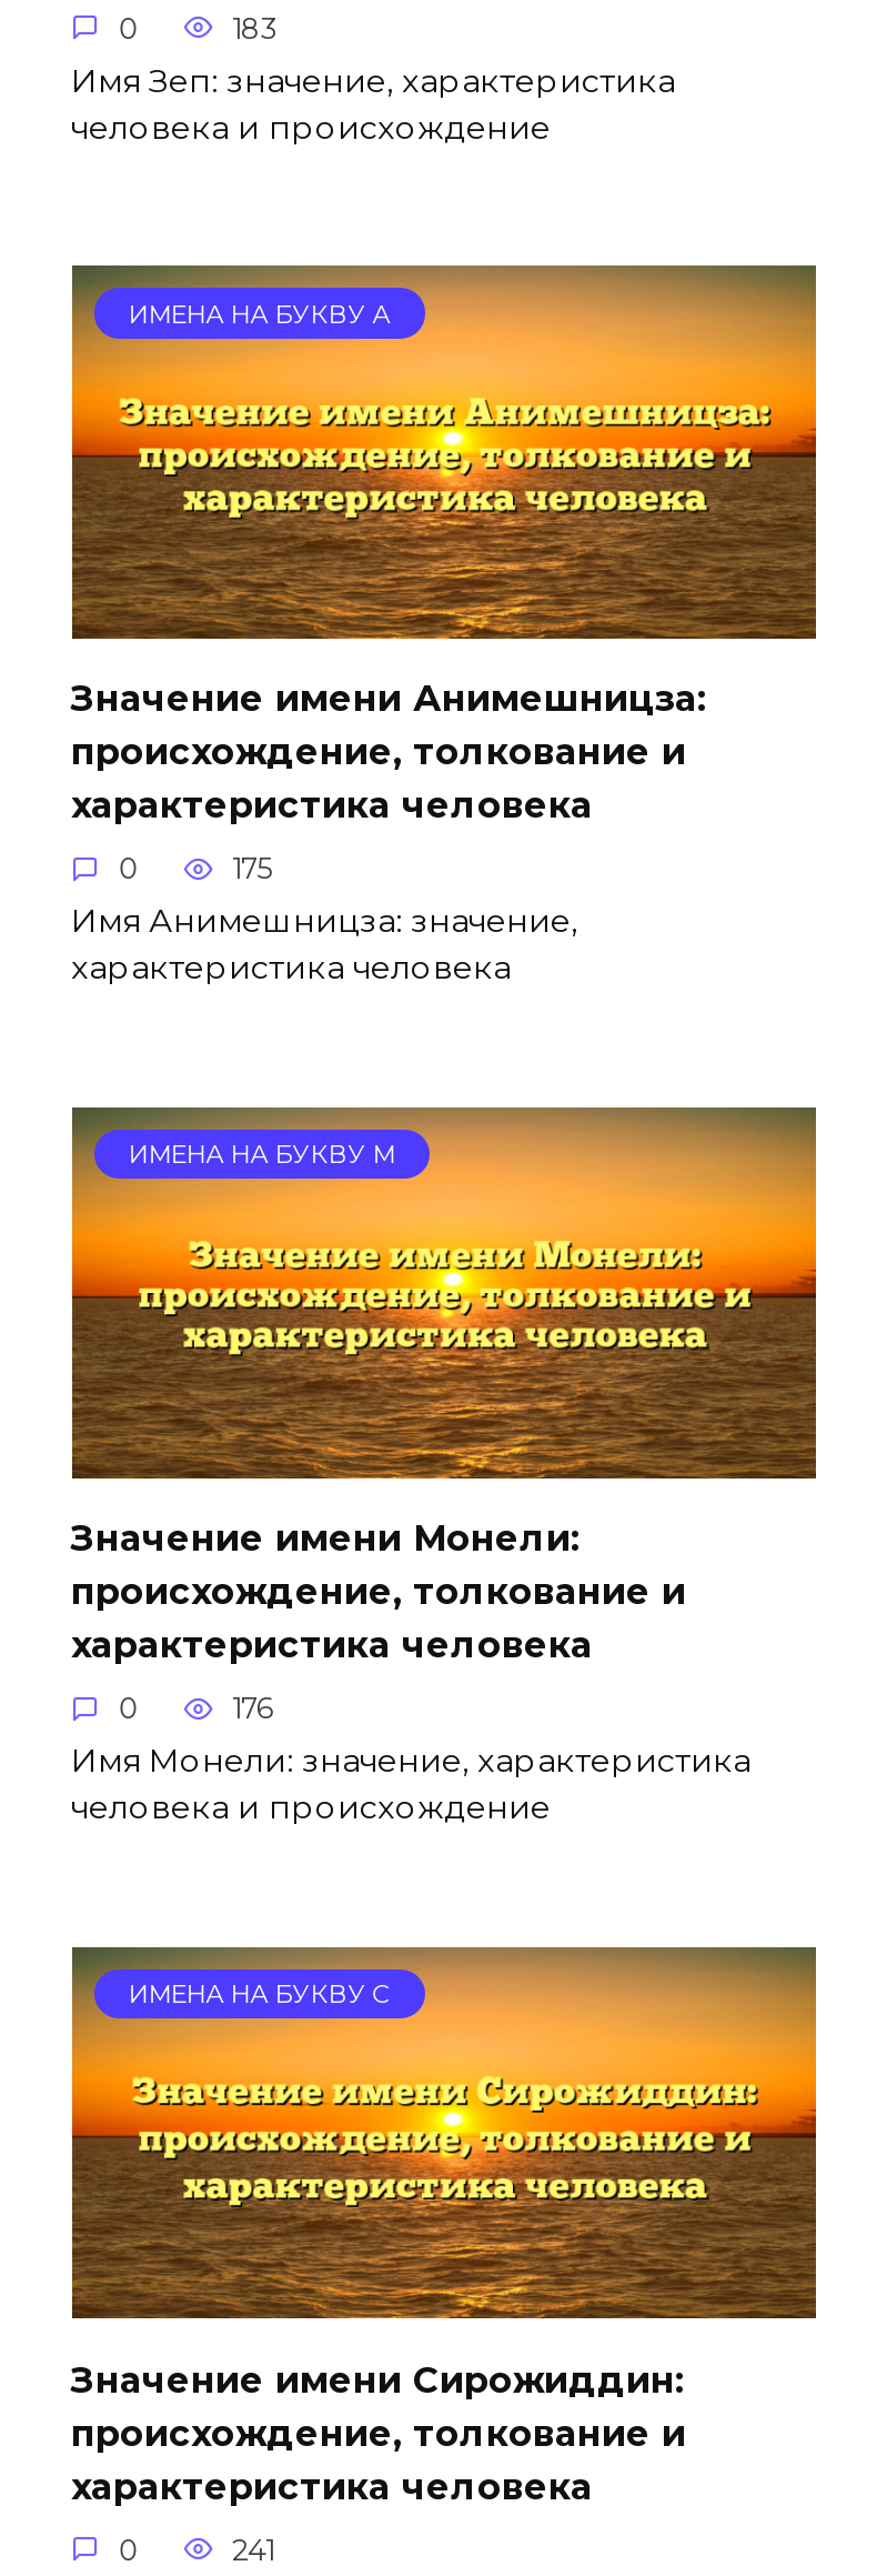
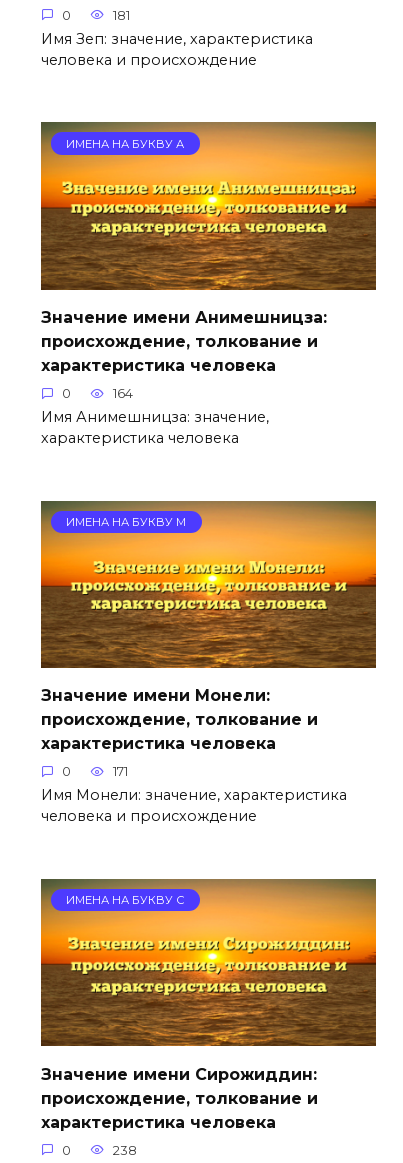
[232,12,279,46] 183 -> [113,8,130,23] 181
[232,852,272,886] 175 -> [113,386,133,401] 164
[232,1693,274,1726] 176 -> [113,764,128,779] 171
[232,2533,274,2566] 241 -> [113,1143,137,1158] 238

